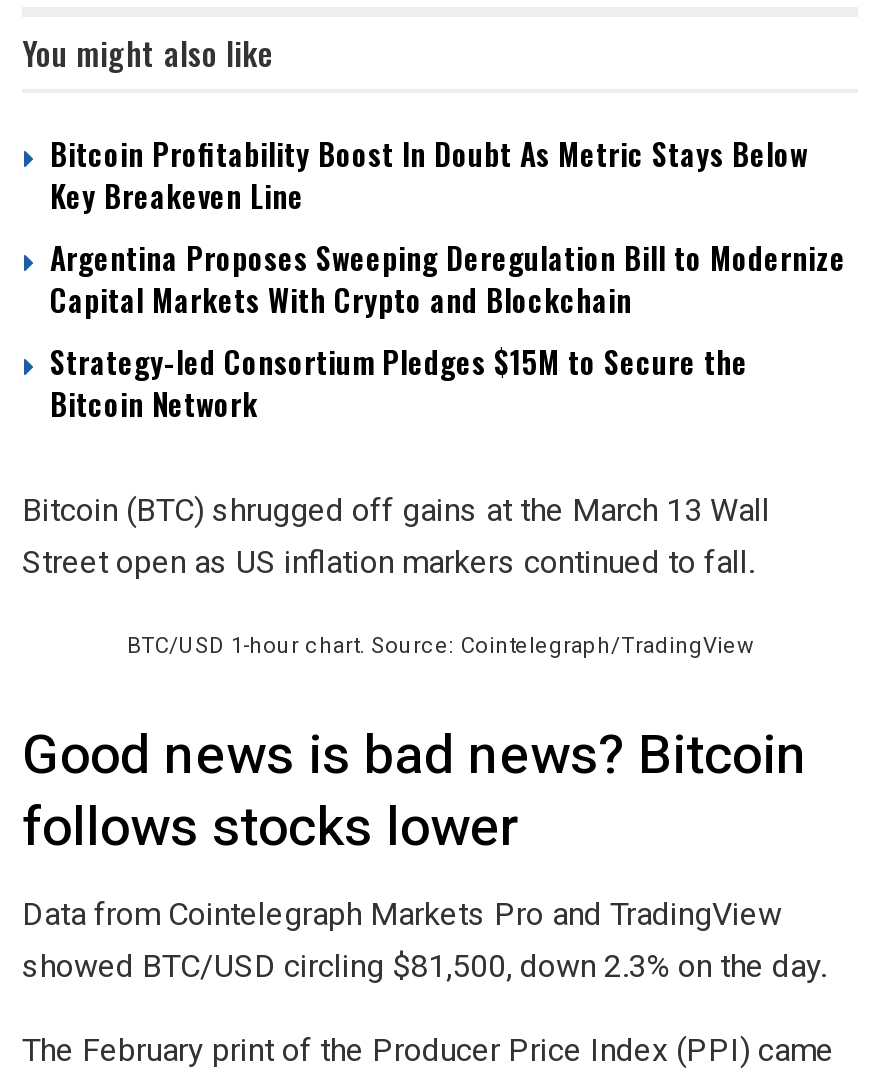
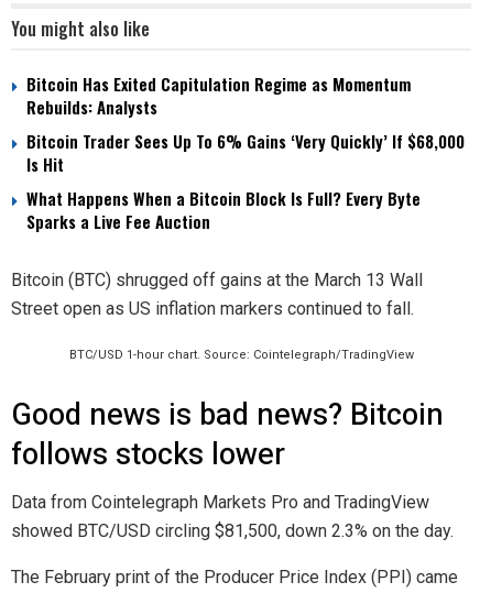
[50,131,846,425] Bitcoin Profitability Boost In Doubt As Metric Stays Below | Key Breakeven Line | Argentina Proposes Sweeping Deregulation Bill to Modernize | Capital Markets With Crypto and Blockchain | Strategy-led Consortium Pledges $15M to Secure the | Bitcoin Network -> [26,72,465,233] Bitcoin Has Exited Capitulation Regime as Momentum | Rebuilds: Analysts | Bitcoin Trader Sees Up To 6% Gains ‘Very Quickly’ If $68,000 | Is Hit | What Happens When a Bitcoin Block Is Full? Every Byte | Sparks a Live Fee Auction

